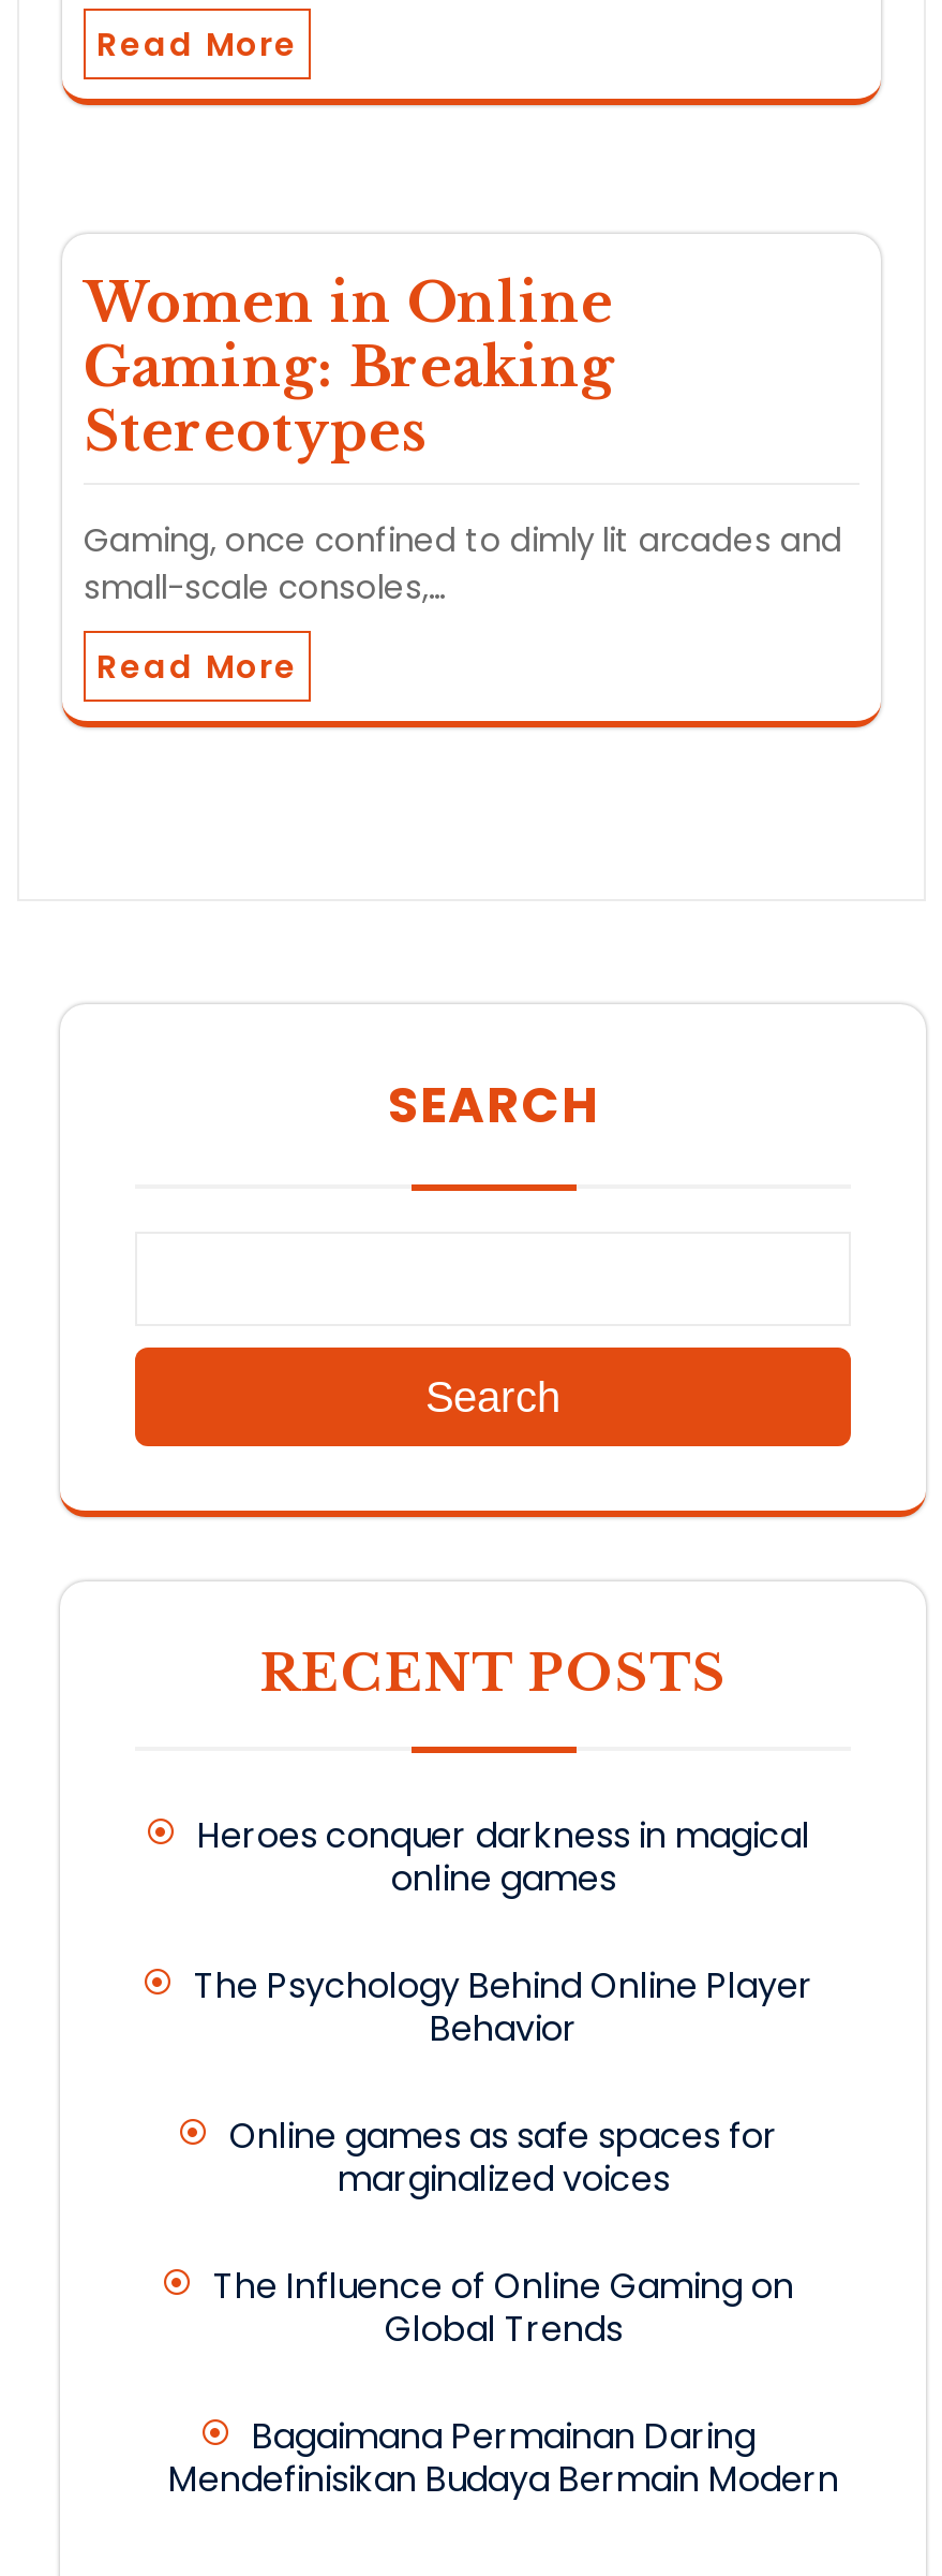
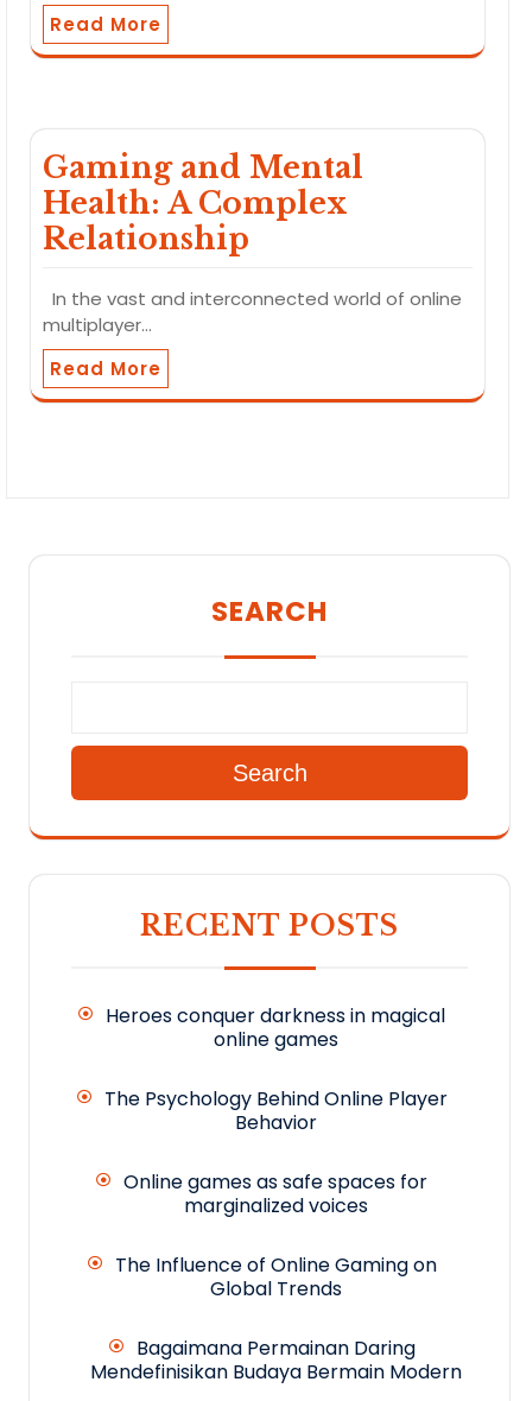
[84,270,615,465] Women in Online | Gaming: Breaking | Stereotypes -> [43,149,363,257] Gaming and Mental | Health: A Complex | Relationship
[84,516,842,609] Gaming, once confined to dimly lit arcades and | small-scale consoles,… -> [43,286,462,337] In the vast and interconnected world of online | multiplayer…

